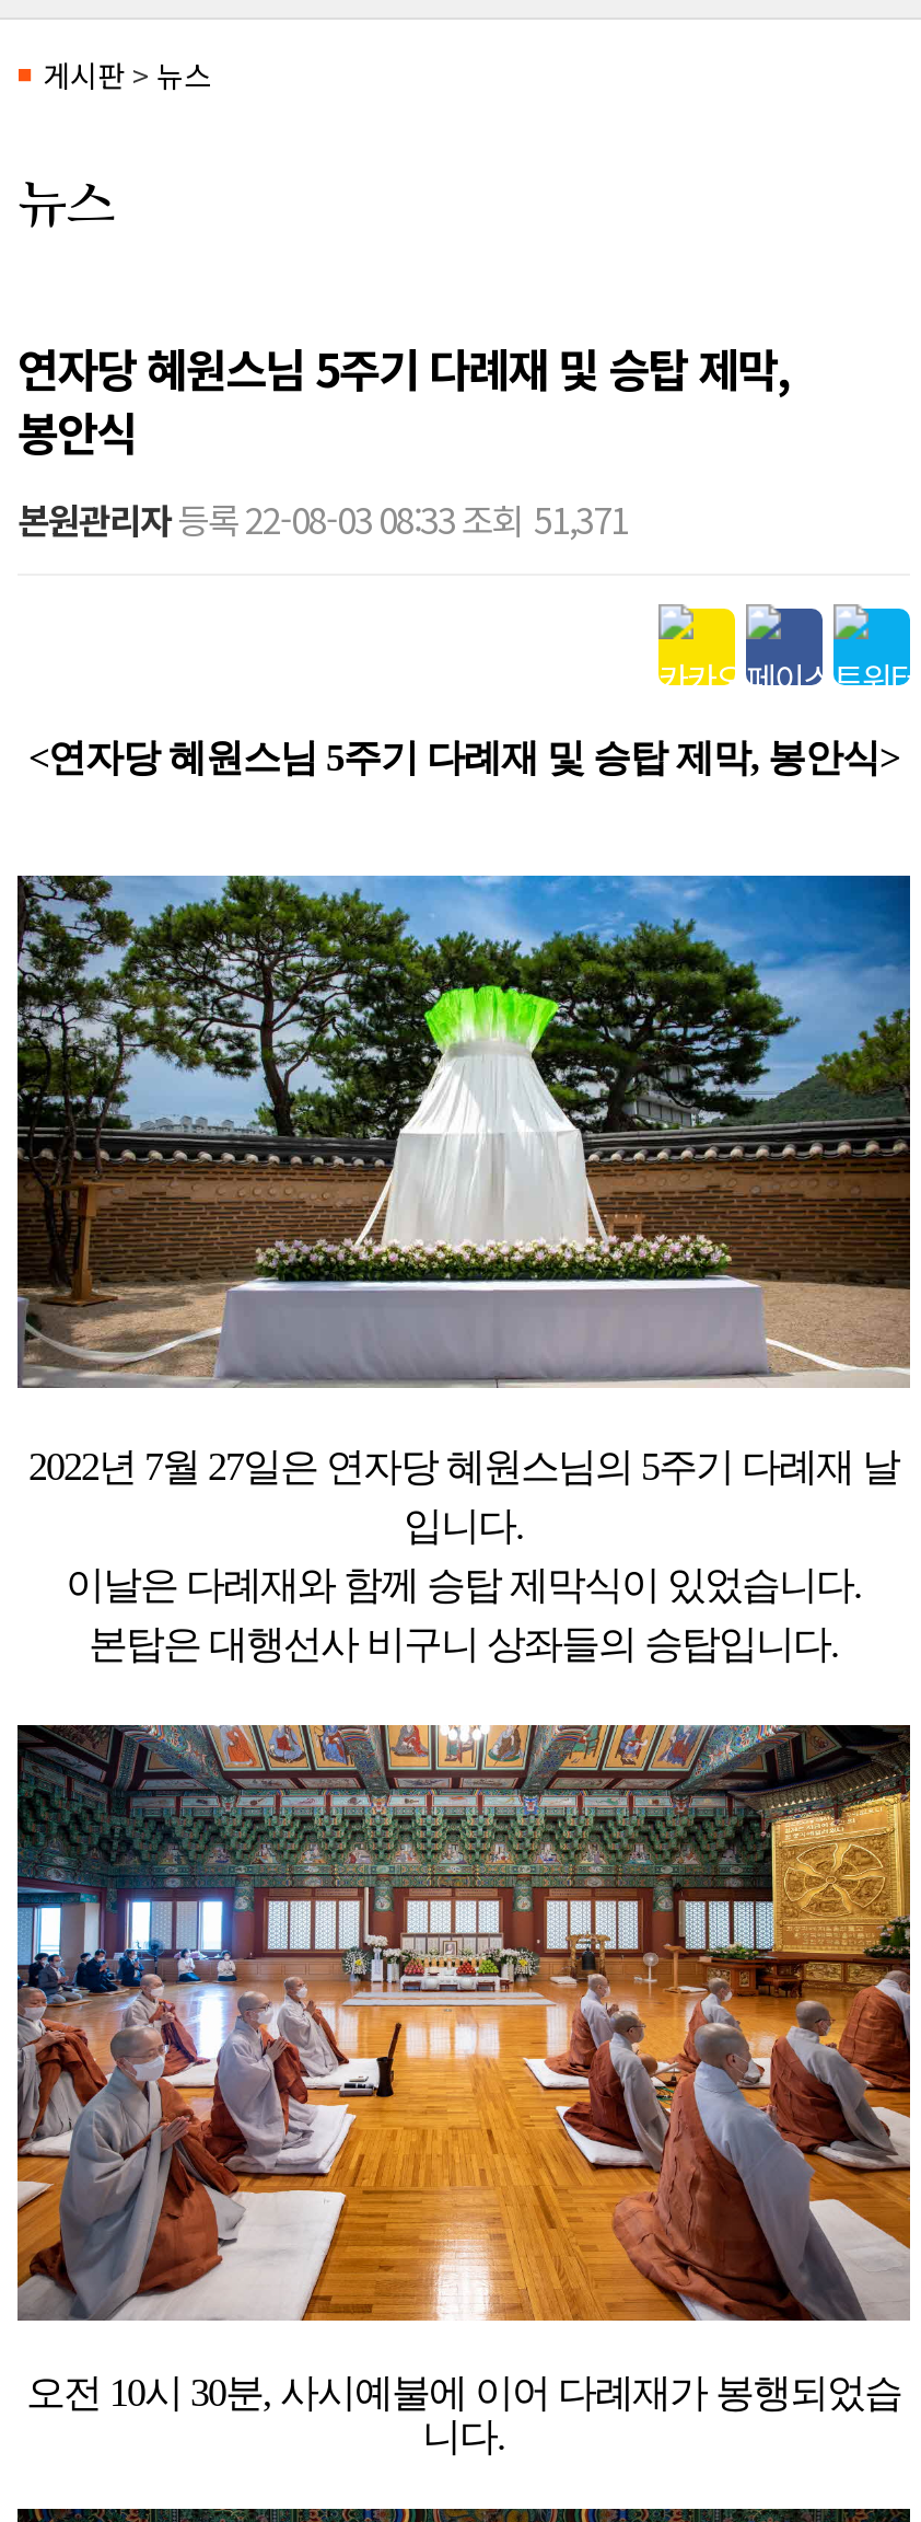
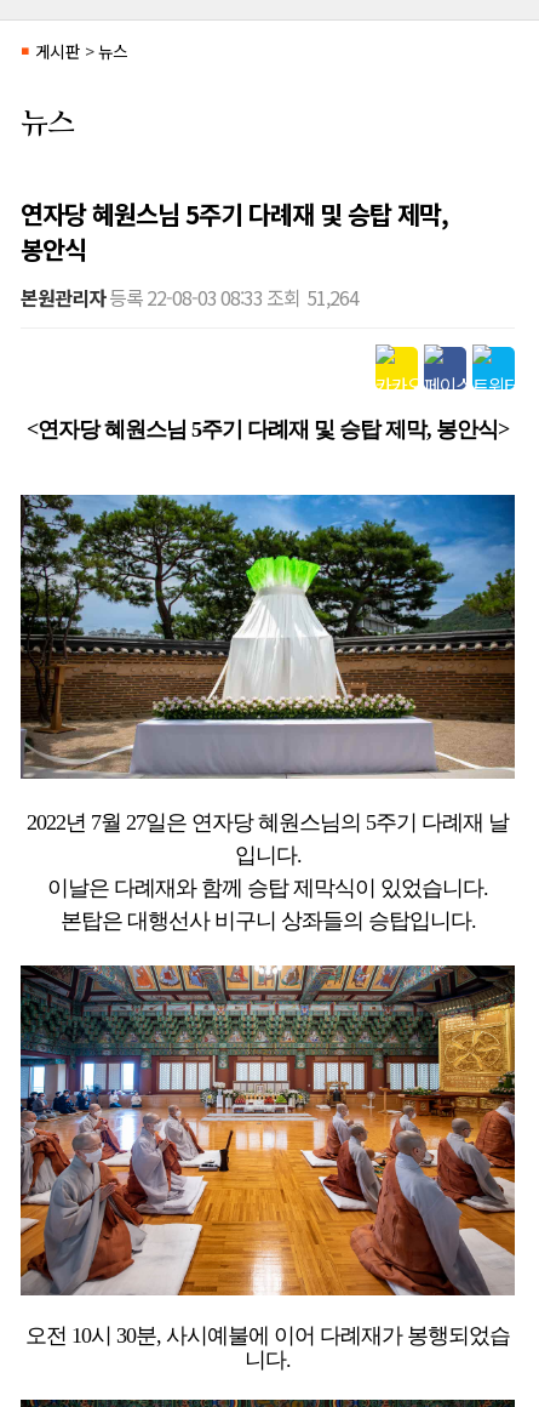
[18,493,628,545] 본원관리자 등록22-08-03 08:33조회 51,371 -> [21,283,359,312] 본원관리자 등록22-08-03 08:33조회 51,264

